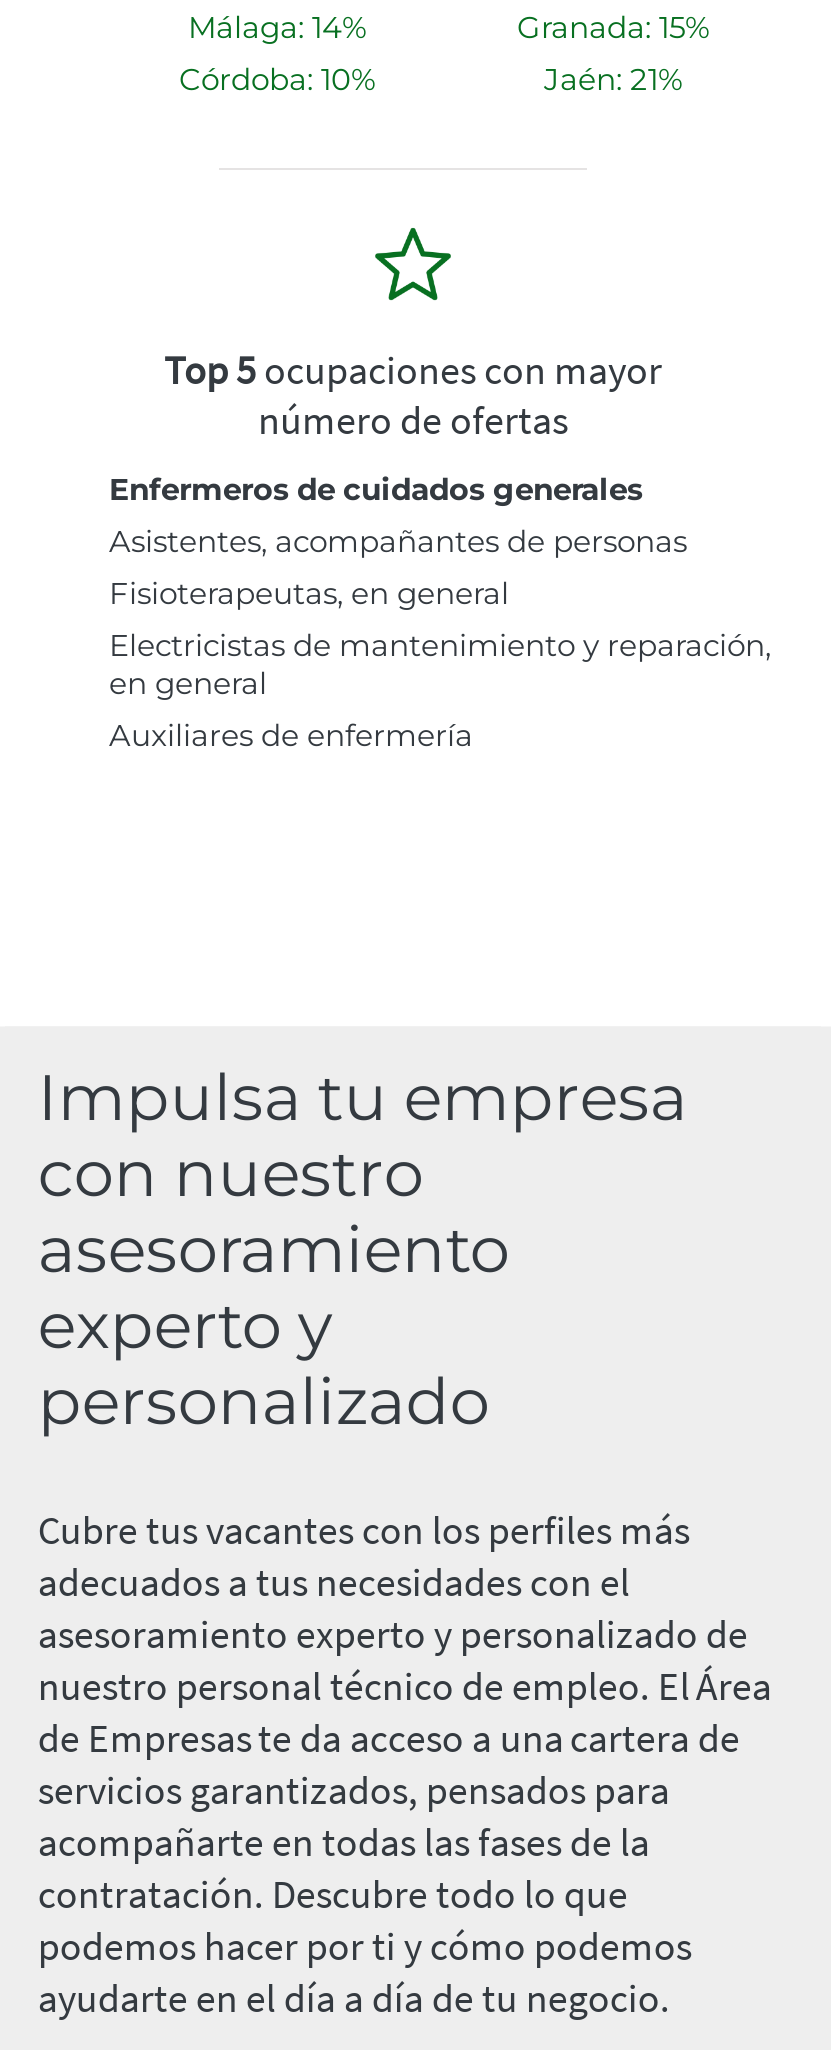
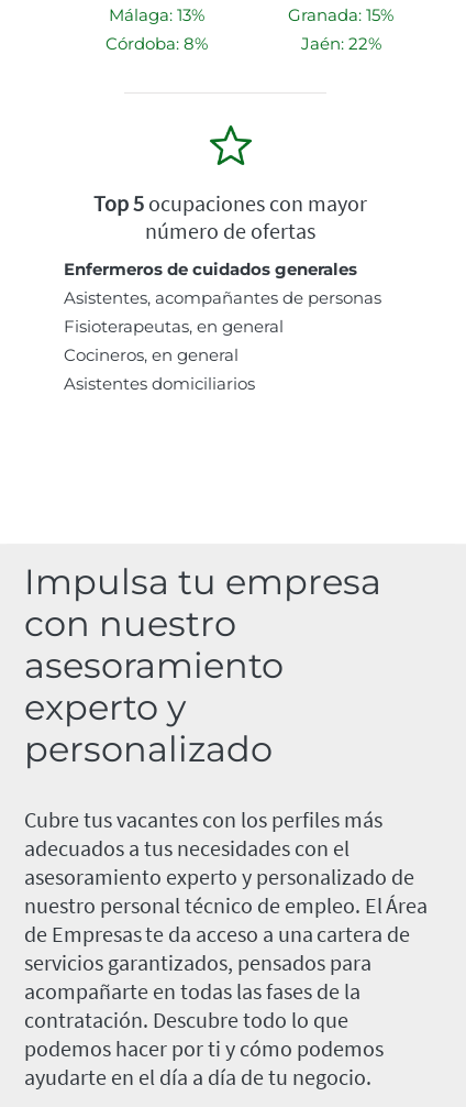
[188,8,366,46] Málaga: 14% -> [108,5,204,26] Málaga: 13%
[179,60,375,98] Córdoba: 10% -> [105,33,207,54] Córdoba: 8%
[544,60,682,98] Jaén: 21% -> [301,33,381,54] Jaén: 22%
[109,626,771,754] Electricistas de mantenimiento y reparación, | en general | Auxiliares de enfermería -> [64,345,255,394] Cocineros, en general | Asistentes domiciliarios

